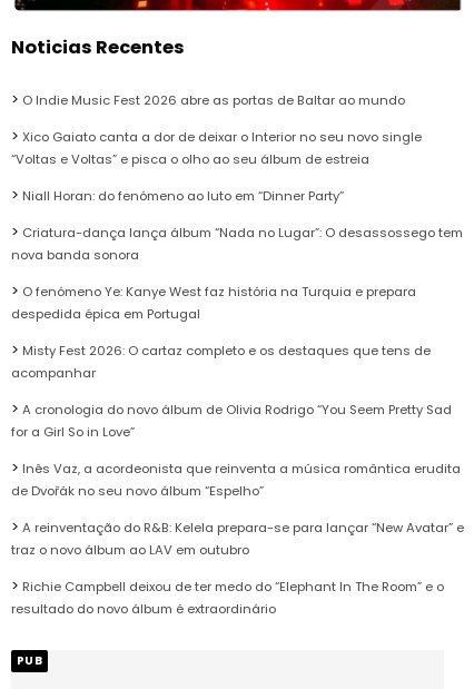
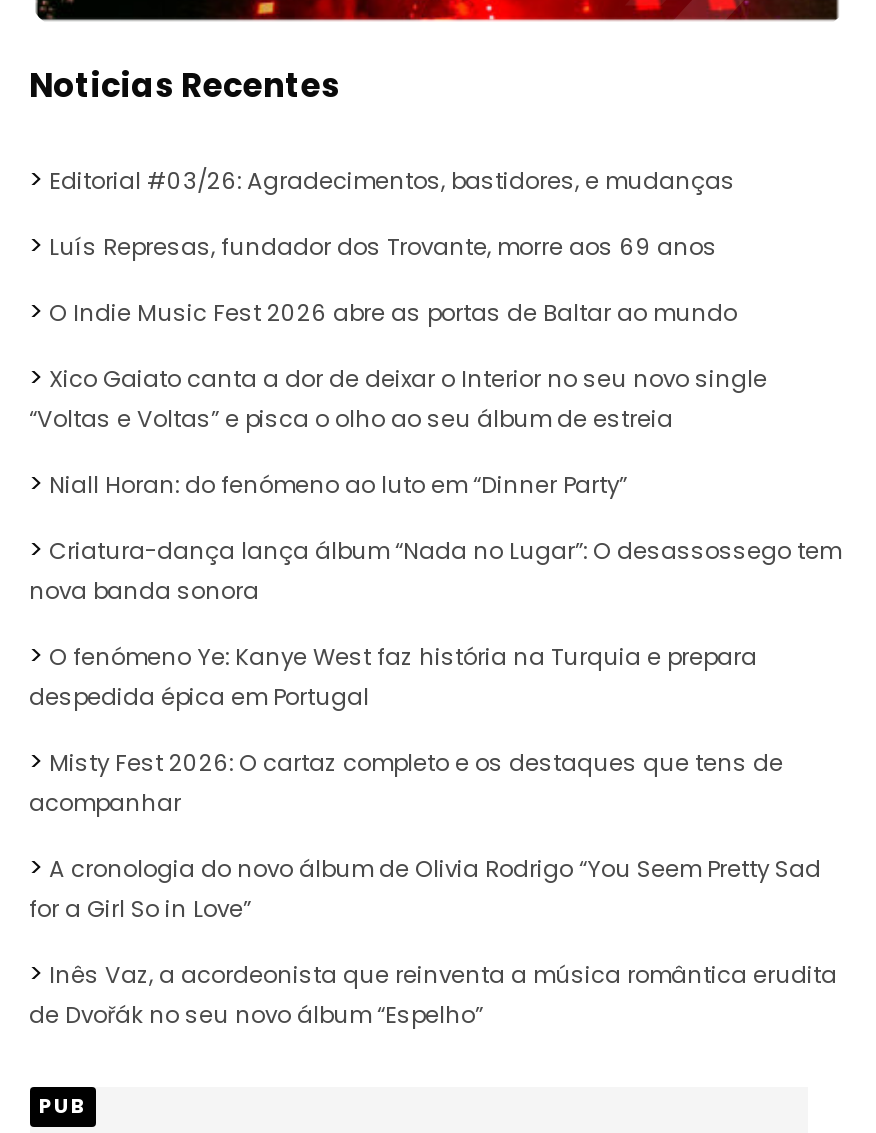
none -> [49,164,735,262] Editorial #03/26: Agradecimentos, bastidores, e mudanças | Luís Represas, fundador dos Trovante, morre aos 69 anos
moved [11,91,462,500] -> [29,296,841,1030]: O Indie Music Fest 2026 abre as portas de Baltar ao mundo | Xico Gaiato canta a dor de deixar o Interior no seu novo single | “Voltas e Voltas” e pisca o olho ao seu álbum de estreia | ... | Inês Vaz, a acordeonista que reinventa a música romântica erudita | de Dvořák no seu novo álbum “Espelho”
[11,519,463,618] A reinventação do R&B: Kelela prepara-se para lançar “New Avatar” e | traz o novo álbum ao LAV em outubro | Richie Campbell deixou de ter medo do “Elephant In The Room” e o | resultado do novo álbum é extraordinário -> none

